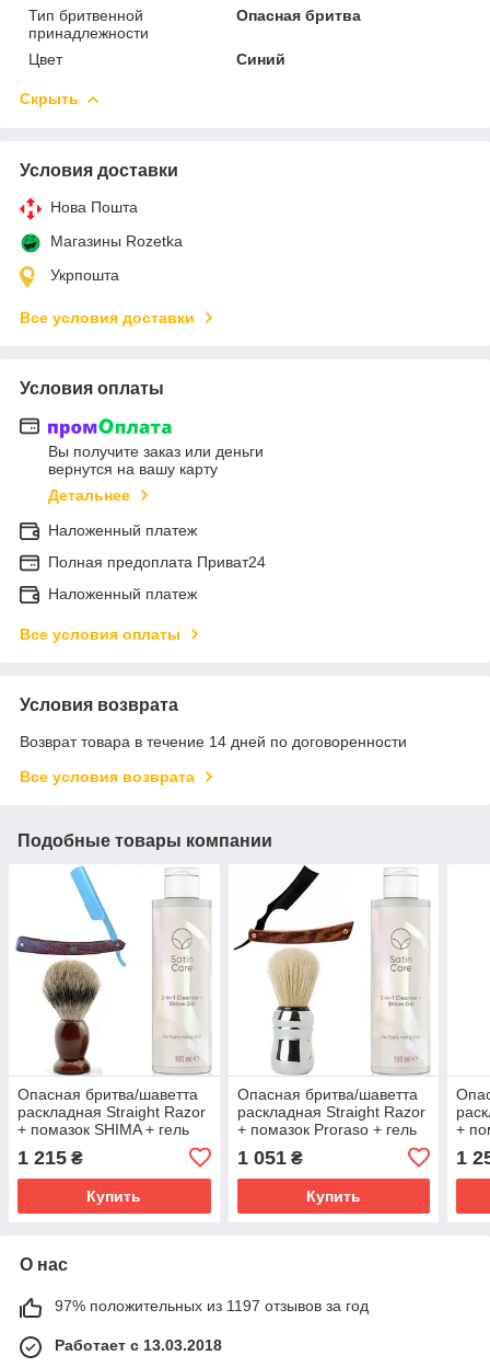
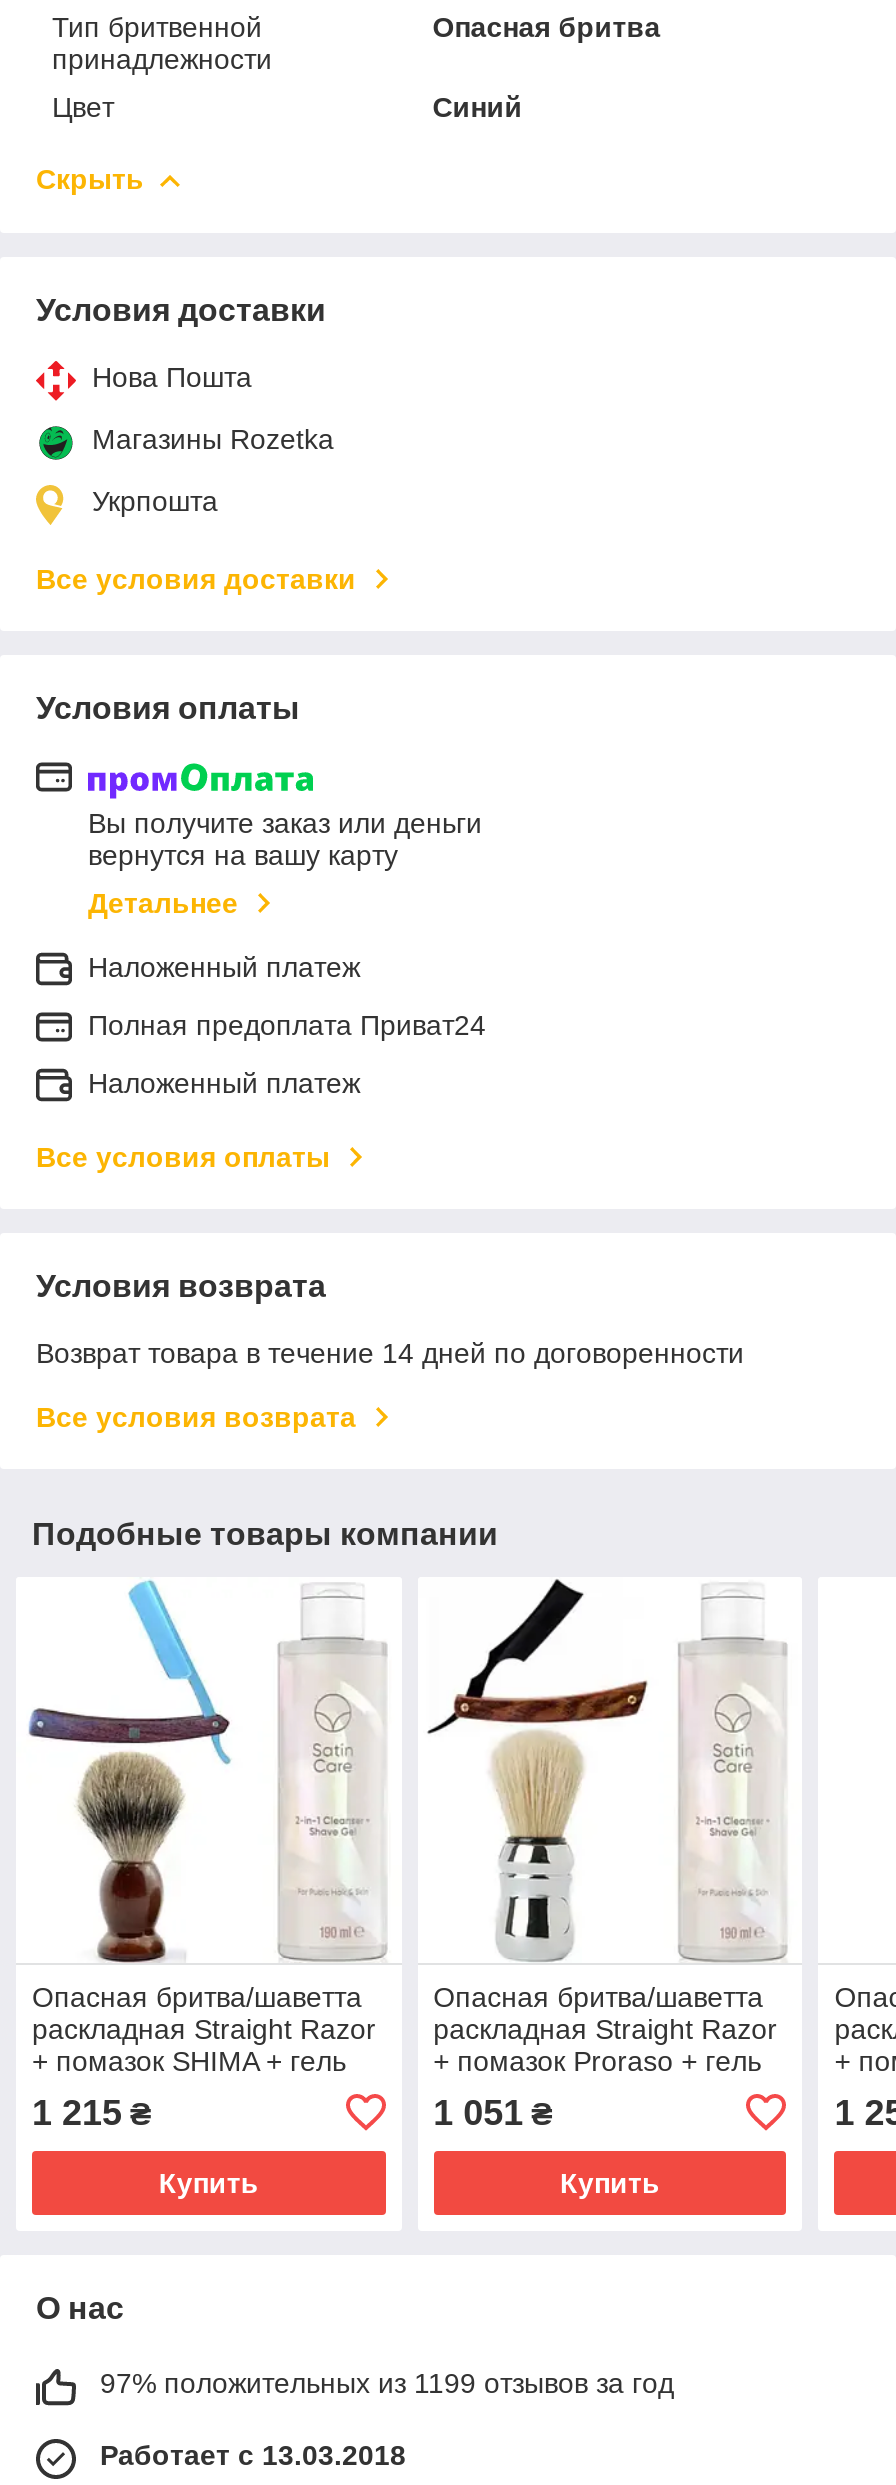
[55,1297,369,1314] 97% положительных из 1197 отзывов за год -> [100,2367,674,2399] 97% положительных из 1199 отзывов за год

